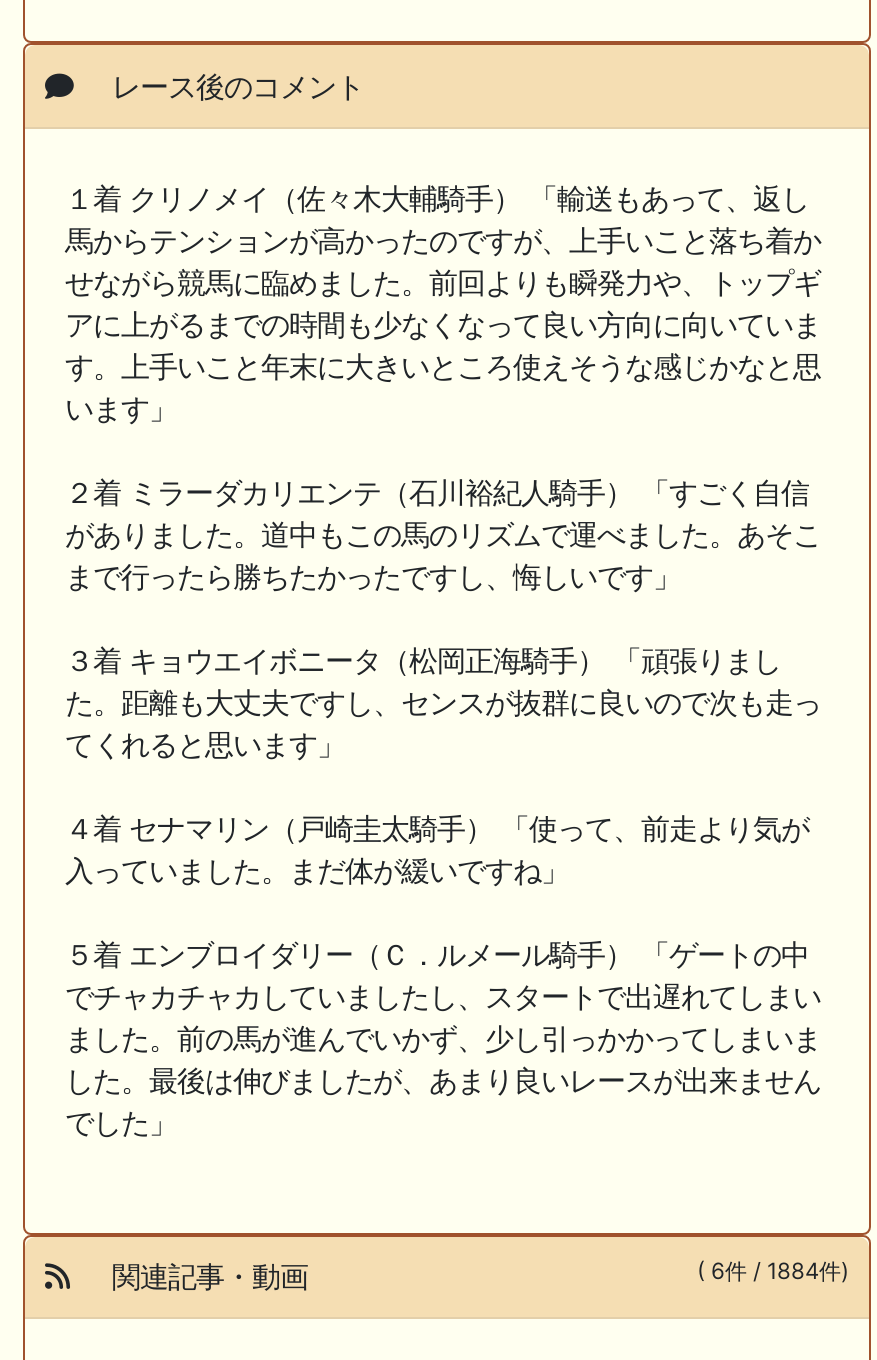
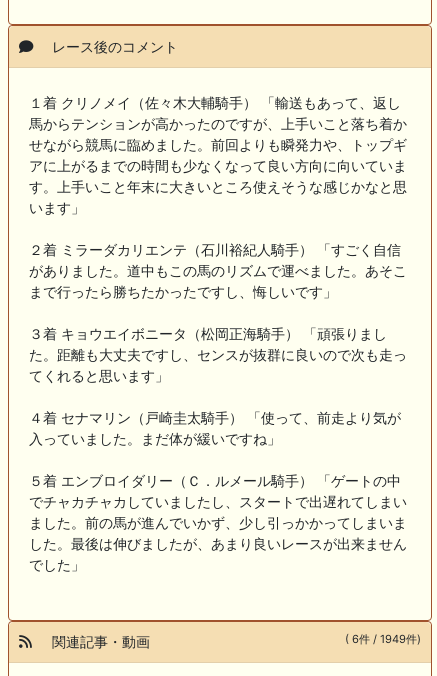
[697,1257,849,1285] ( 6件 / 1884件) -> [345,632,421,646] ( 6件 / 1949件)

